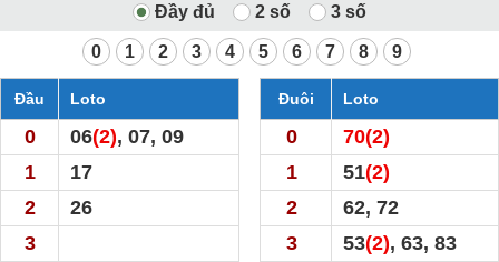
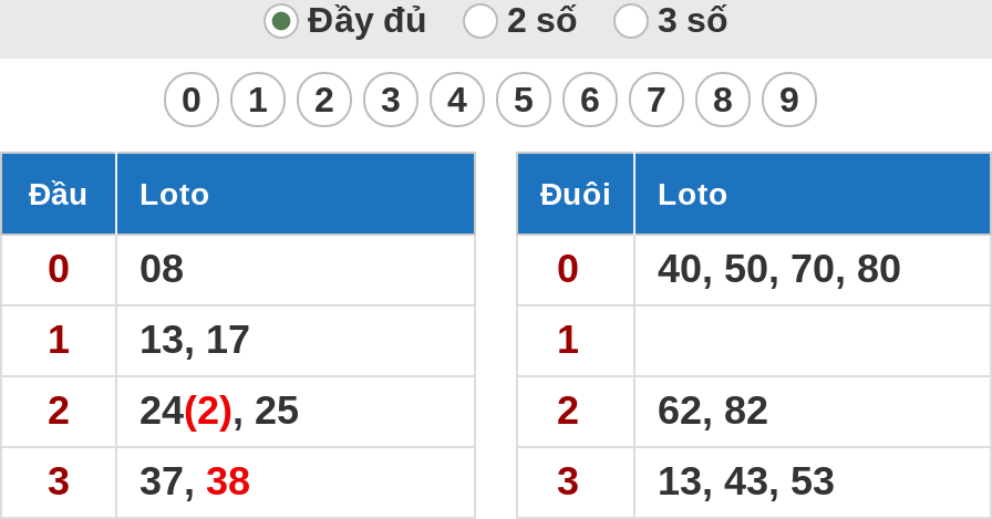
[24,126,184,148] 0 06(2), 07, 09 -> [48,247,184,291] 0 08
[343,126,390,148] 70(2) -> [658,247,901,291] 40, 50, 70, 80
[24,161,92,183] 1 17 -> [48,318,250,362] 1 13, 17
[343,161,390,183] 51(2) -> none
[24,197,92,219] 2 26 -> [48,389,299,433] 2 24(2), 25
[343,197,399,219] 62, 72 -> [658,389,768,433] 62, 82
[343,232,457,254] 53(2), 63, 83 -> [658,459,835,504] 13, 43, 53
none -> [139,459,250,504] 37, 38

